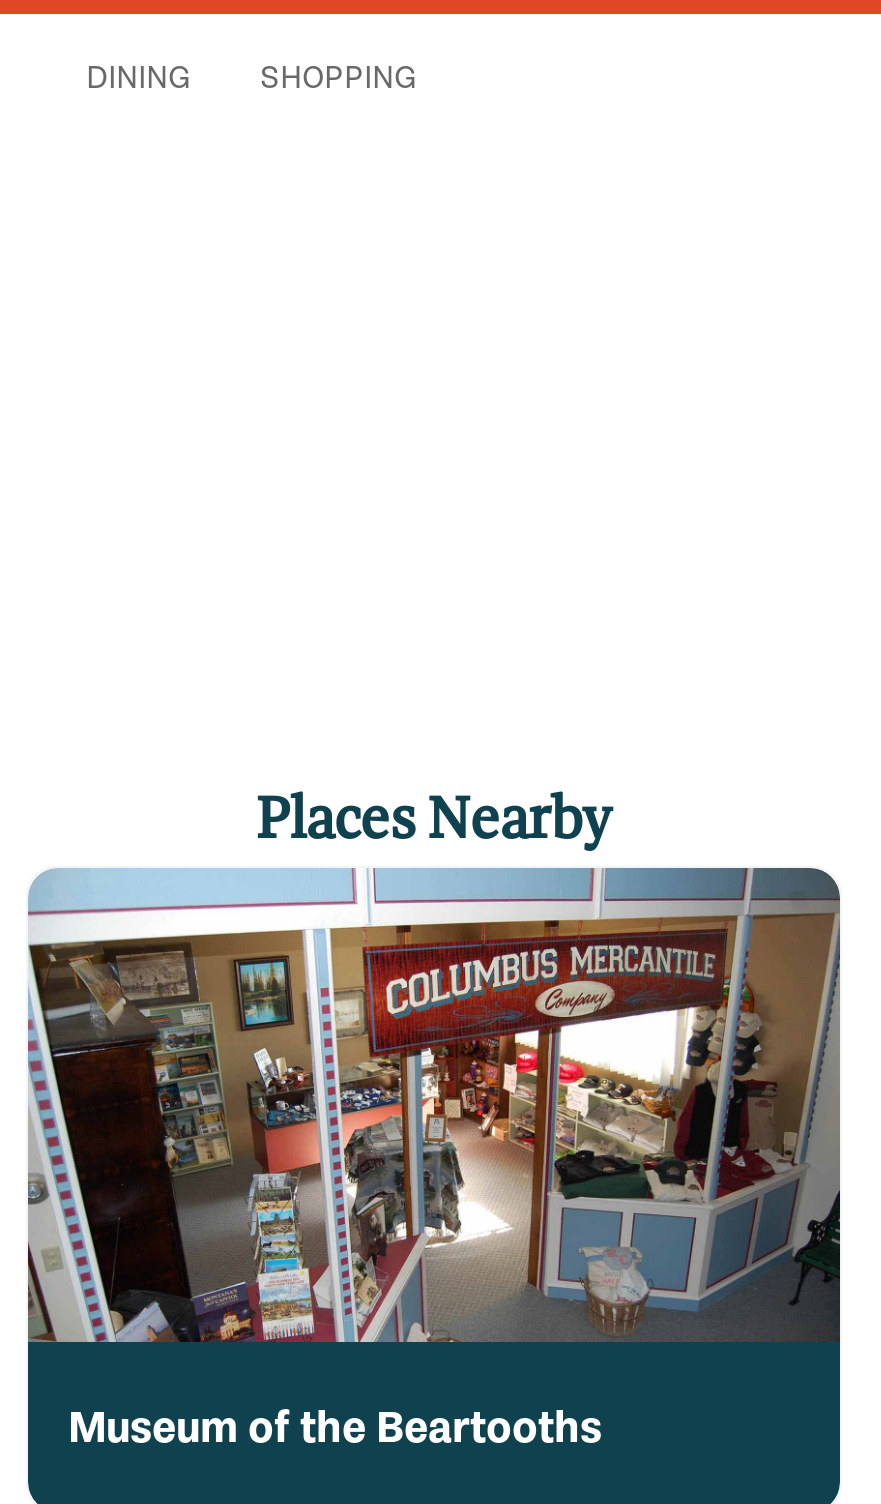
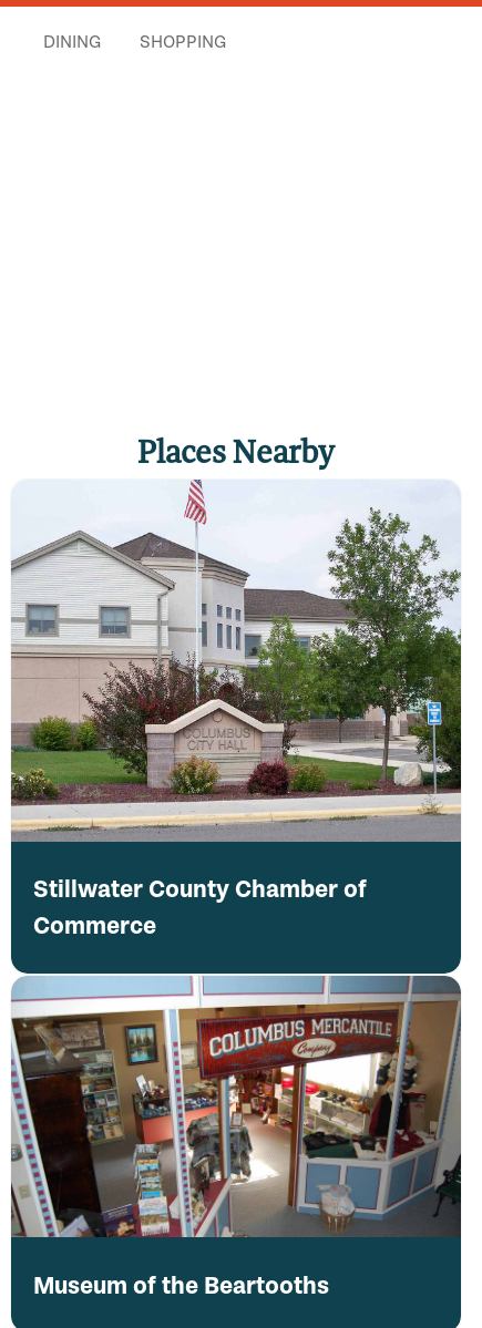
none -> [10,478,462,975] [image] | Stillwater County Chamber of | Commerce

